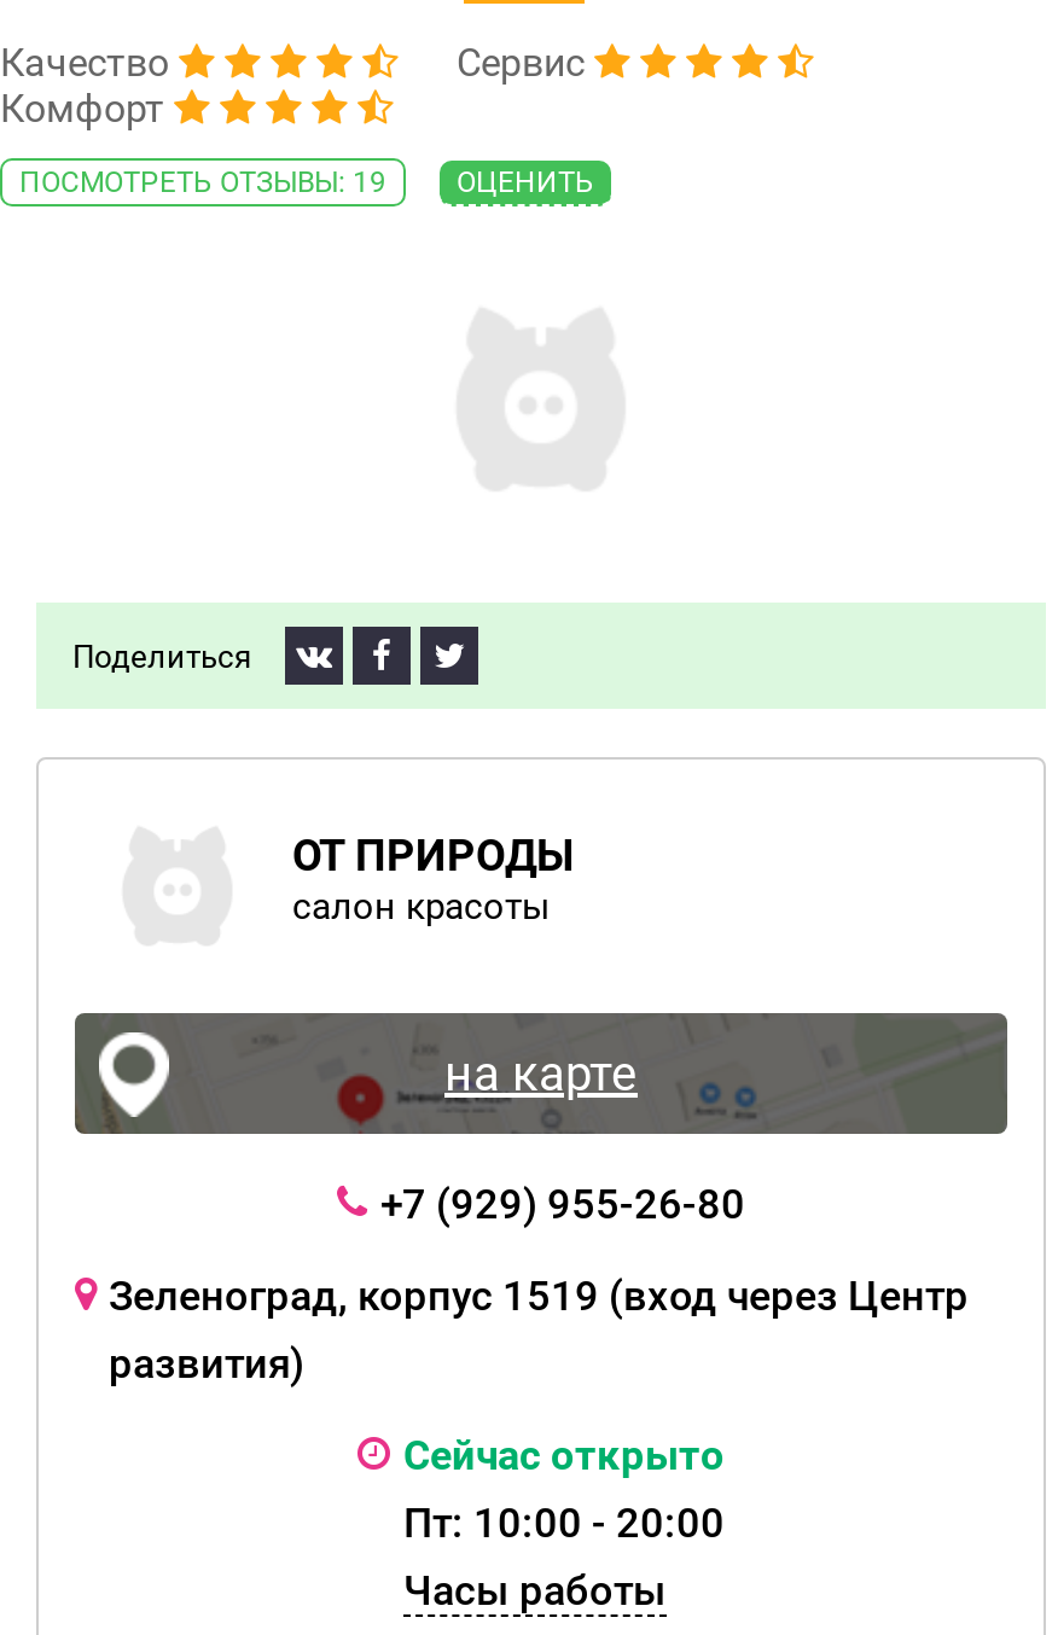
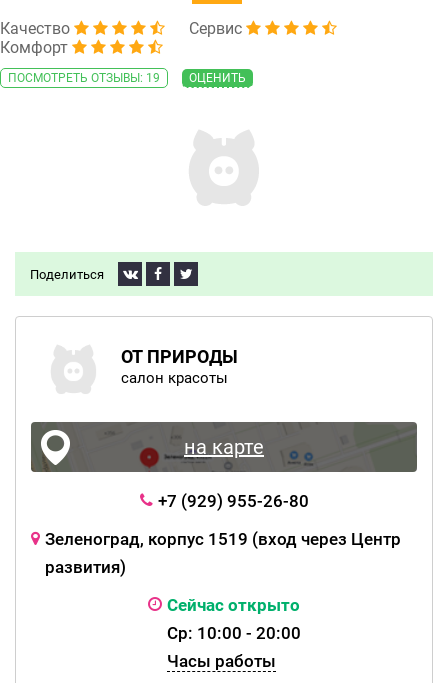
[403,1499,725,1547] Пт: 10:00 - 20:00 -> [166,623,300,643] Ср: 10:00 - 20:00

